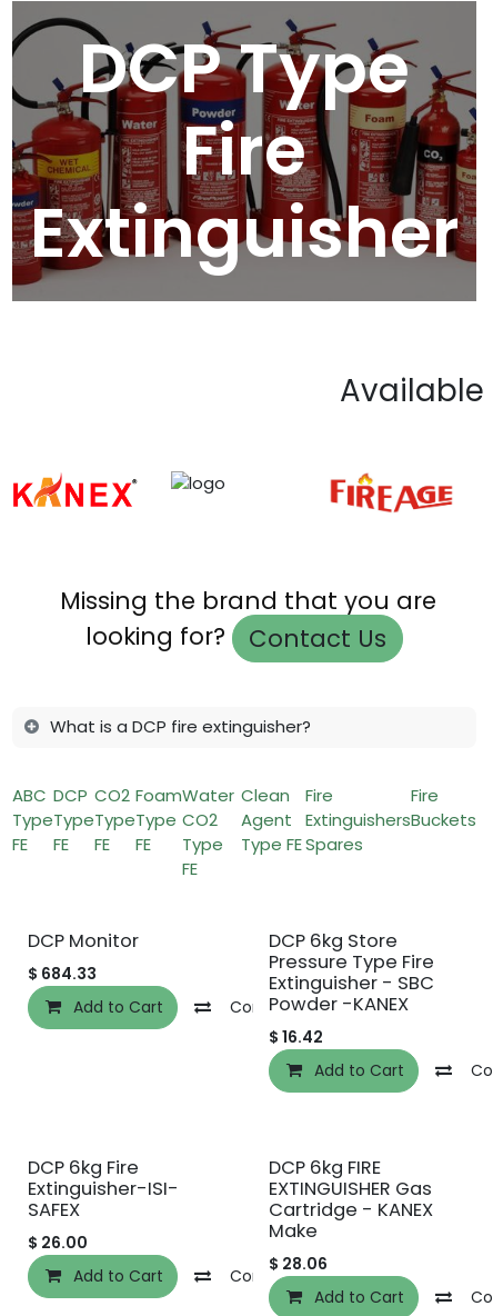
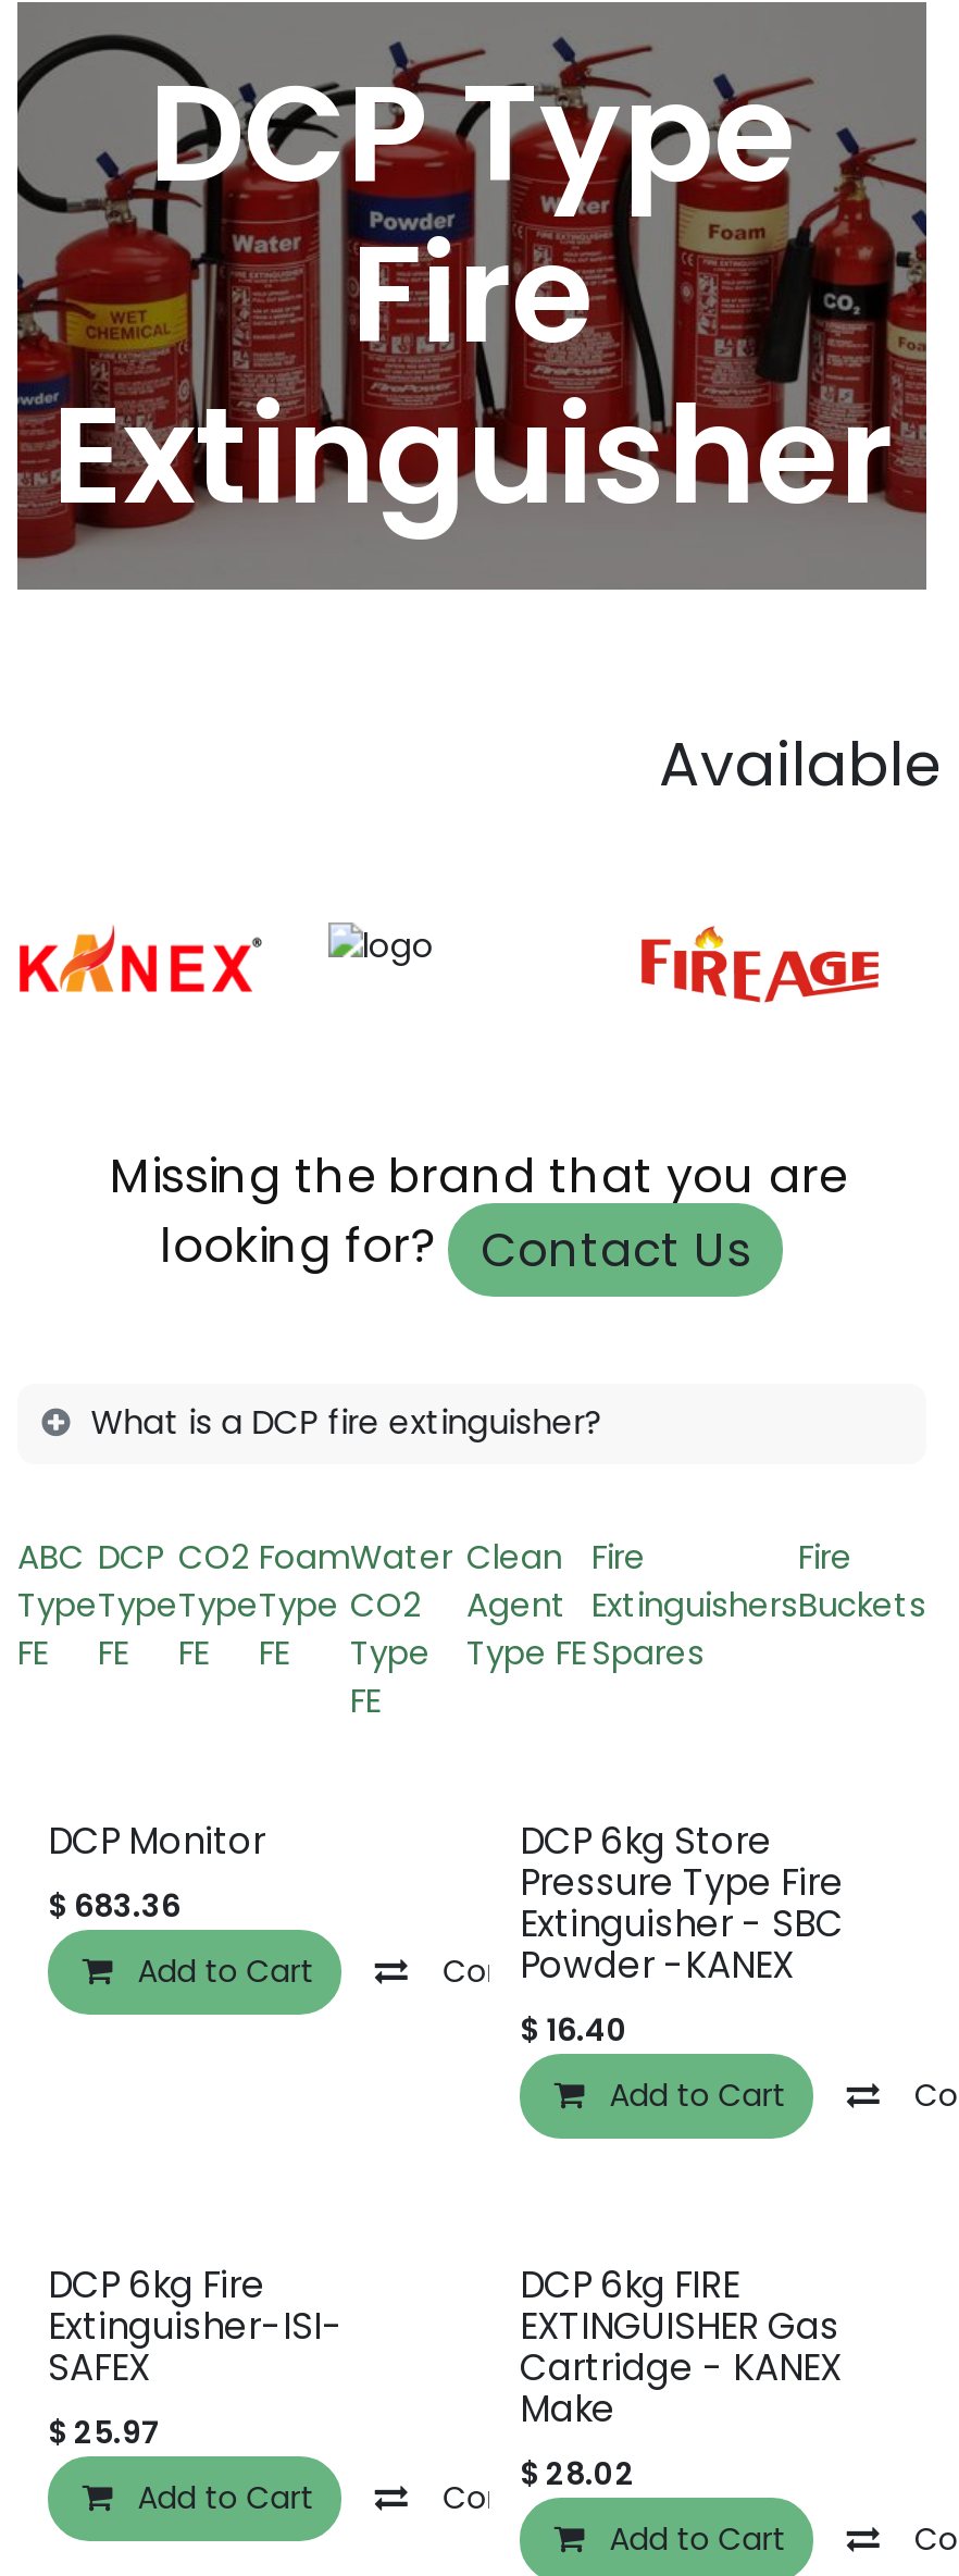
[28,962,97,984] $684.33 -> [48,1883,180,1927] $683.36
[269,1025,323,1048] $16.42 -> [520,2007,628,2051] $16.40
[28,1231,88,1253] $26.00 -> [48,2410,161,2453] $25.97
[269,1252,327,1274] $28.06 -> [520,2451,635,2495] $28.02

